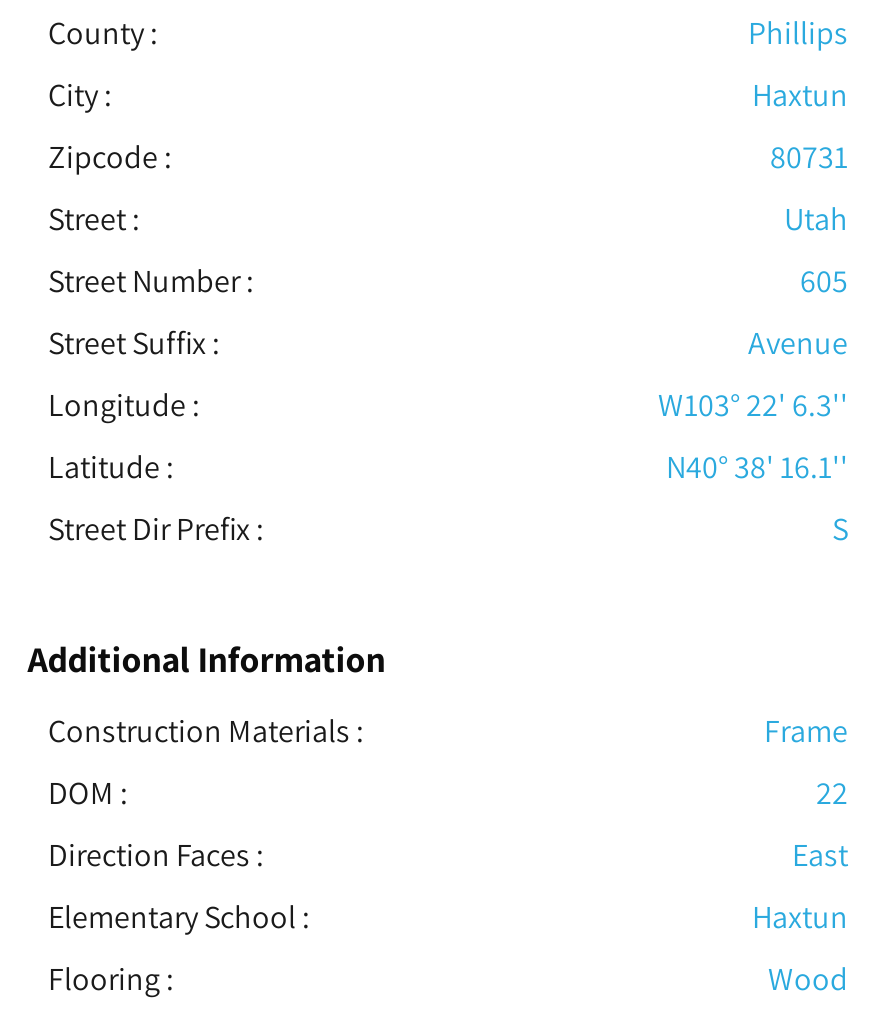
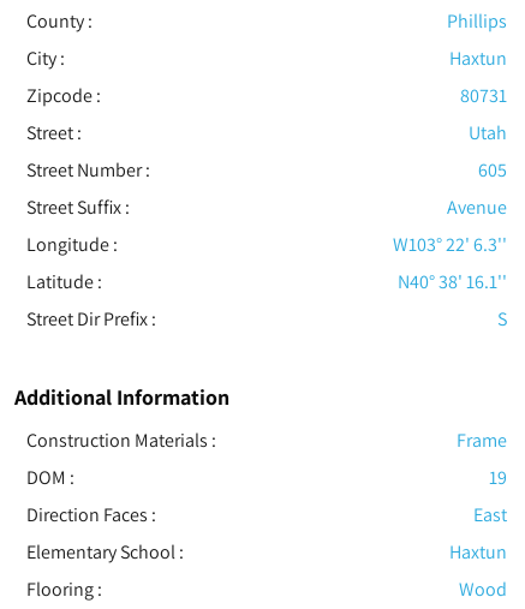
[816,772,848,814] 22 -> [489,465,507,490] 19

